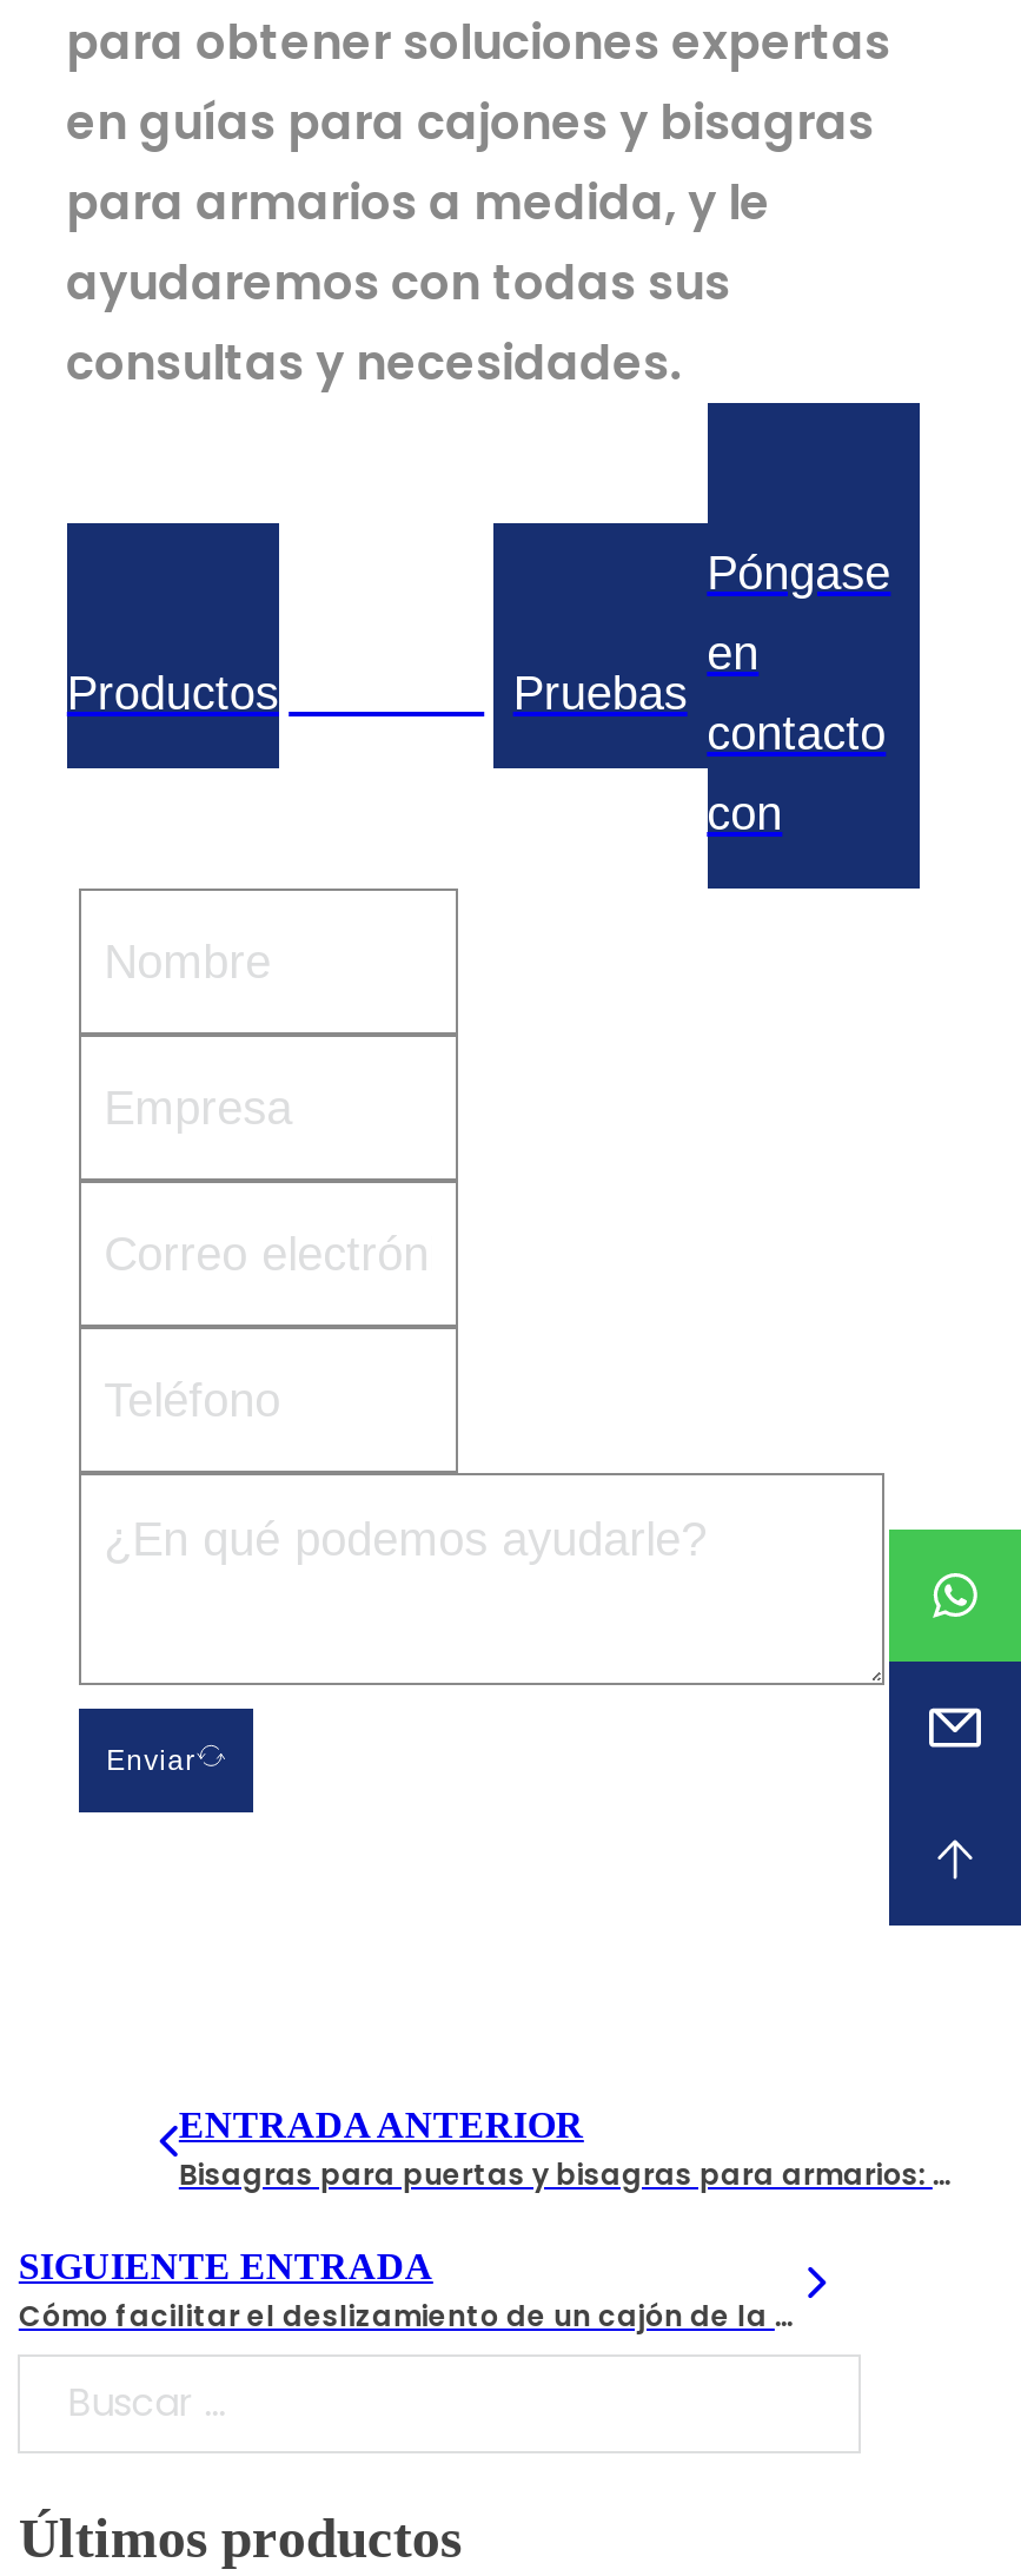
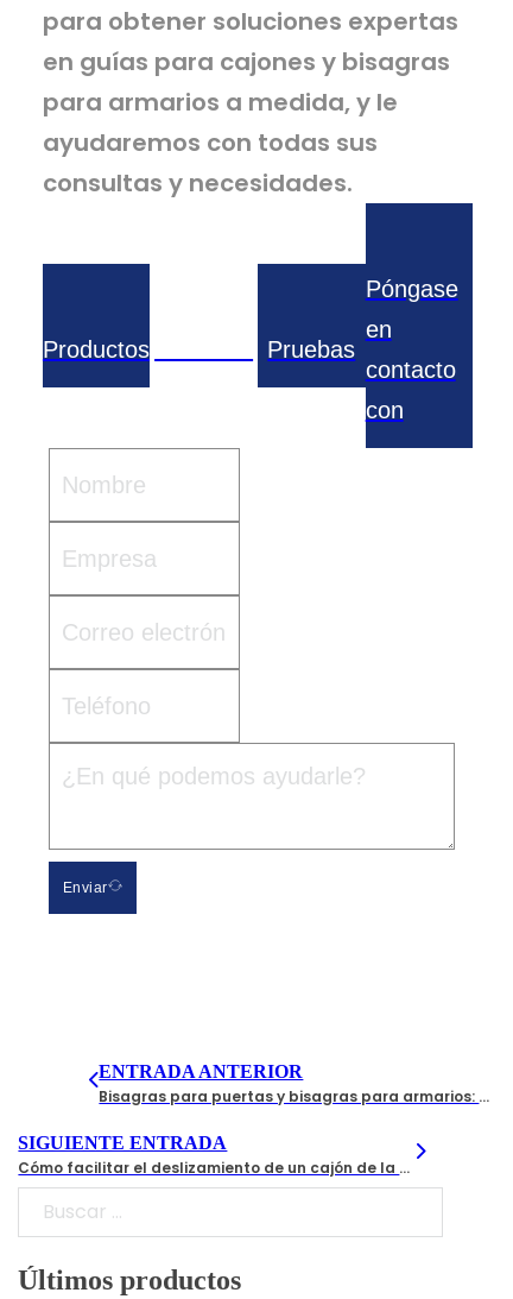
[887,1527,1014,1928] [image] -> none

